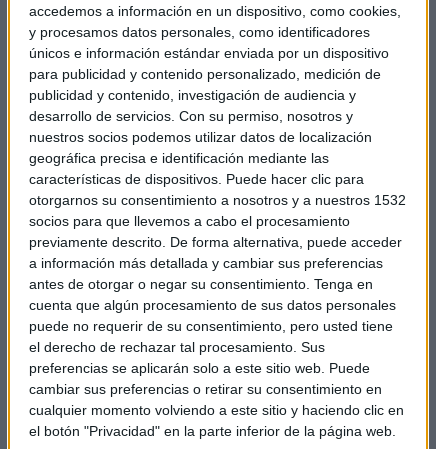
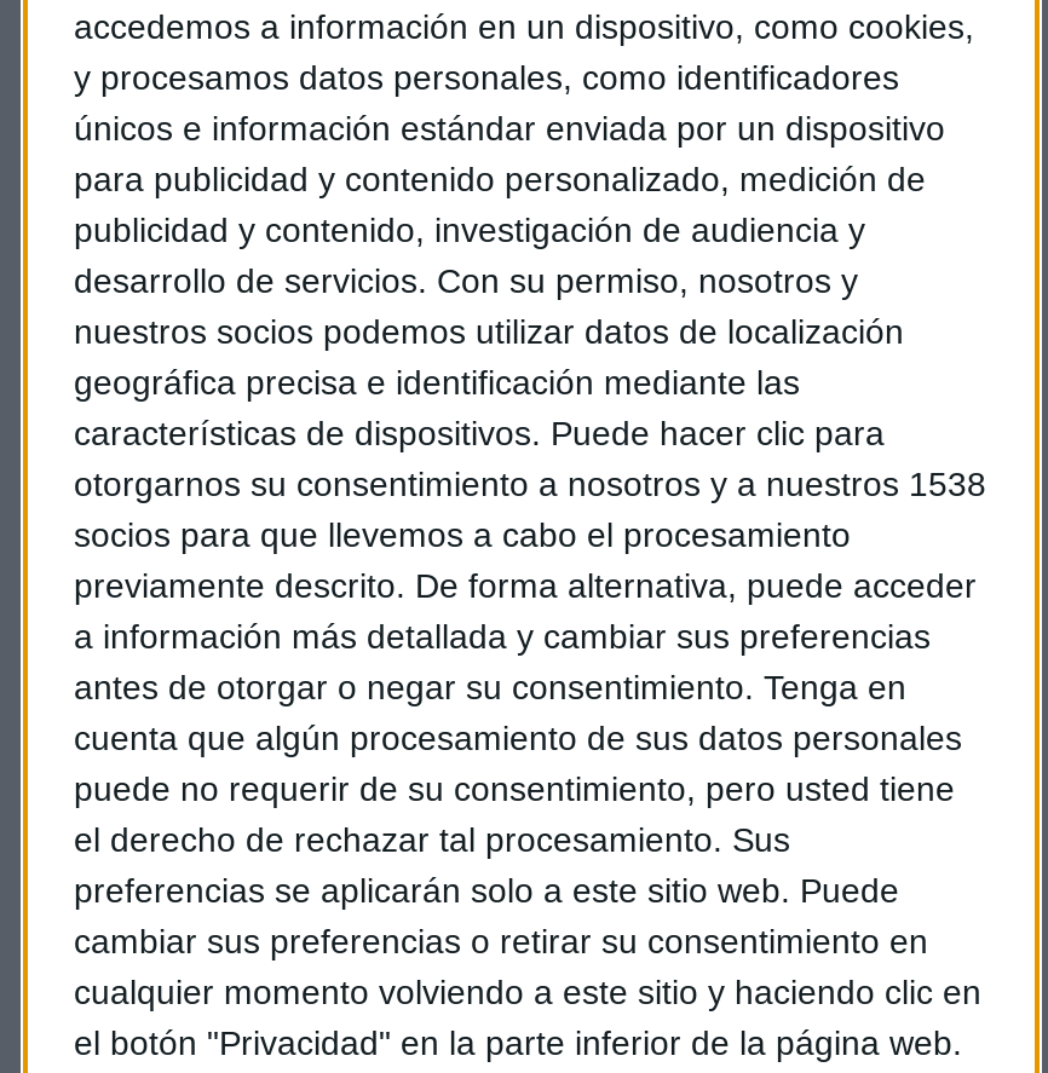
[29,192,406,208] otorgarnos su consentimiento a nosotros y a nuestros 1532 -> [74,464,986,503] otorgarnos su consentimiento a nosotros y a nuestros 1538

